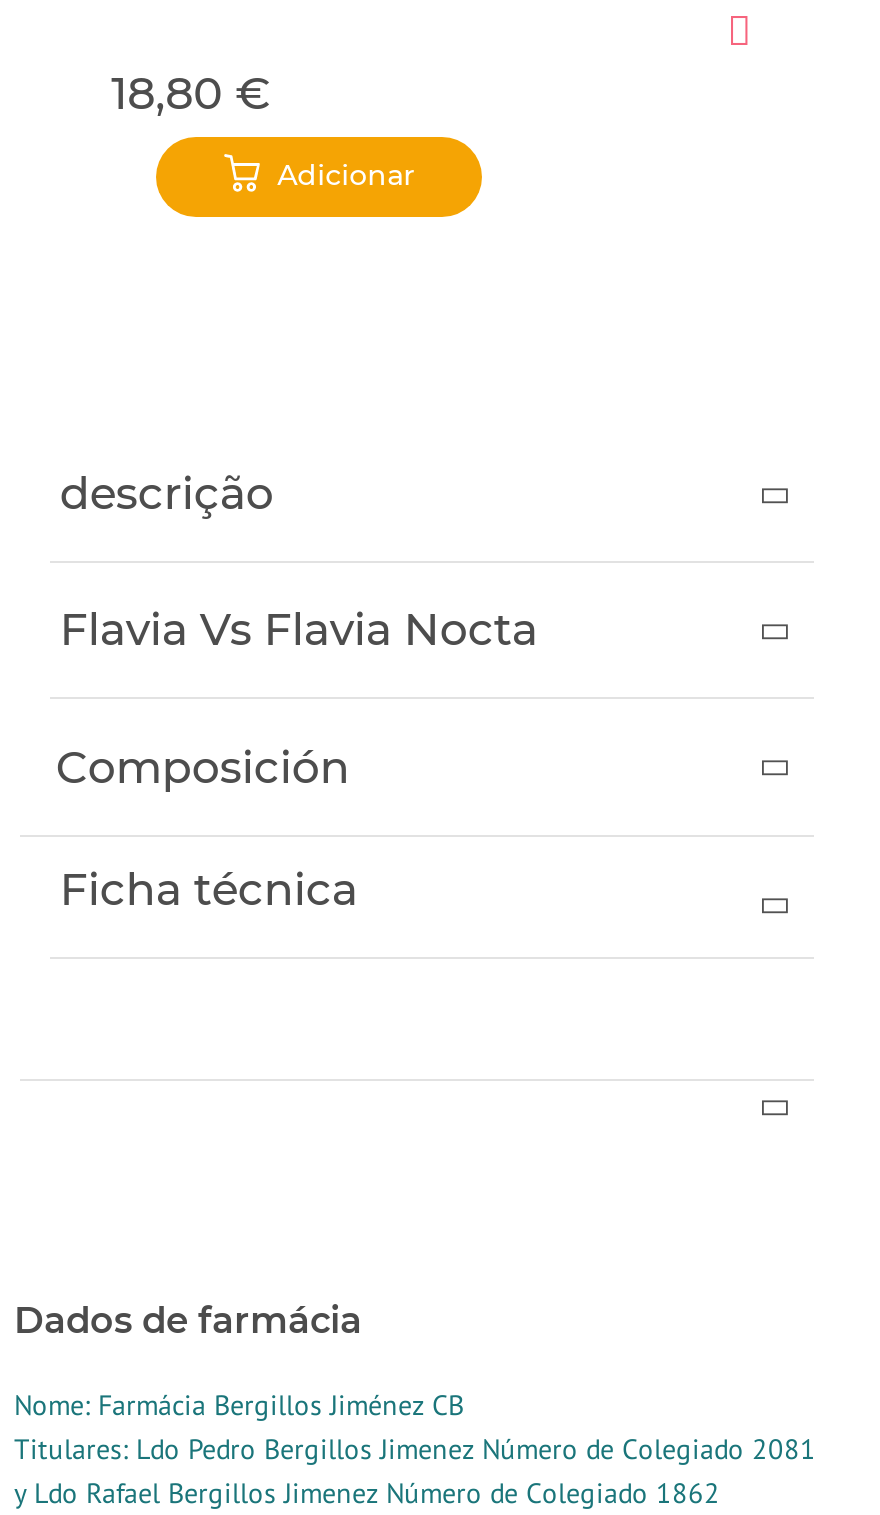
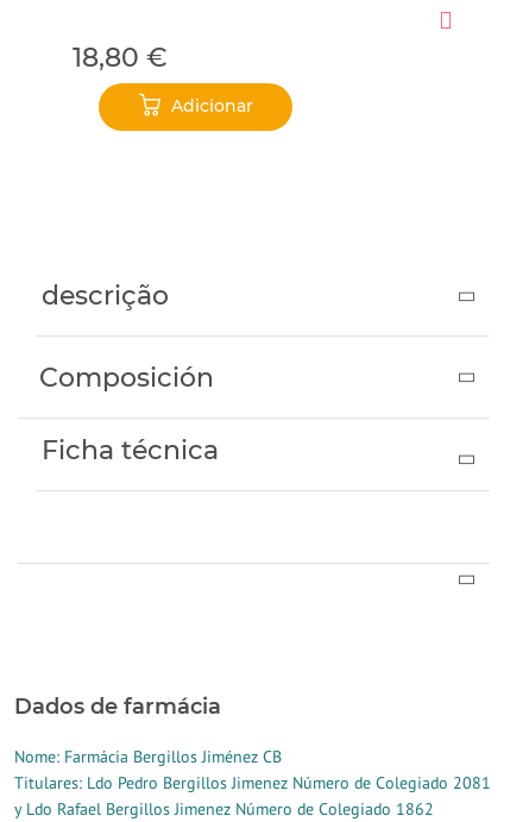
[60,602,538,656] Flavia Vs Flavia Nocta -> none

